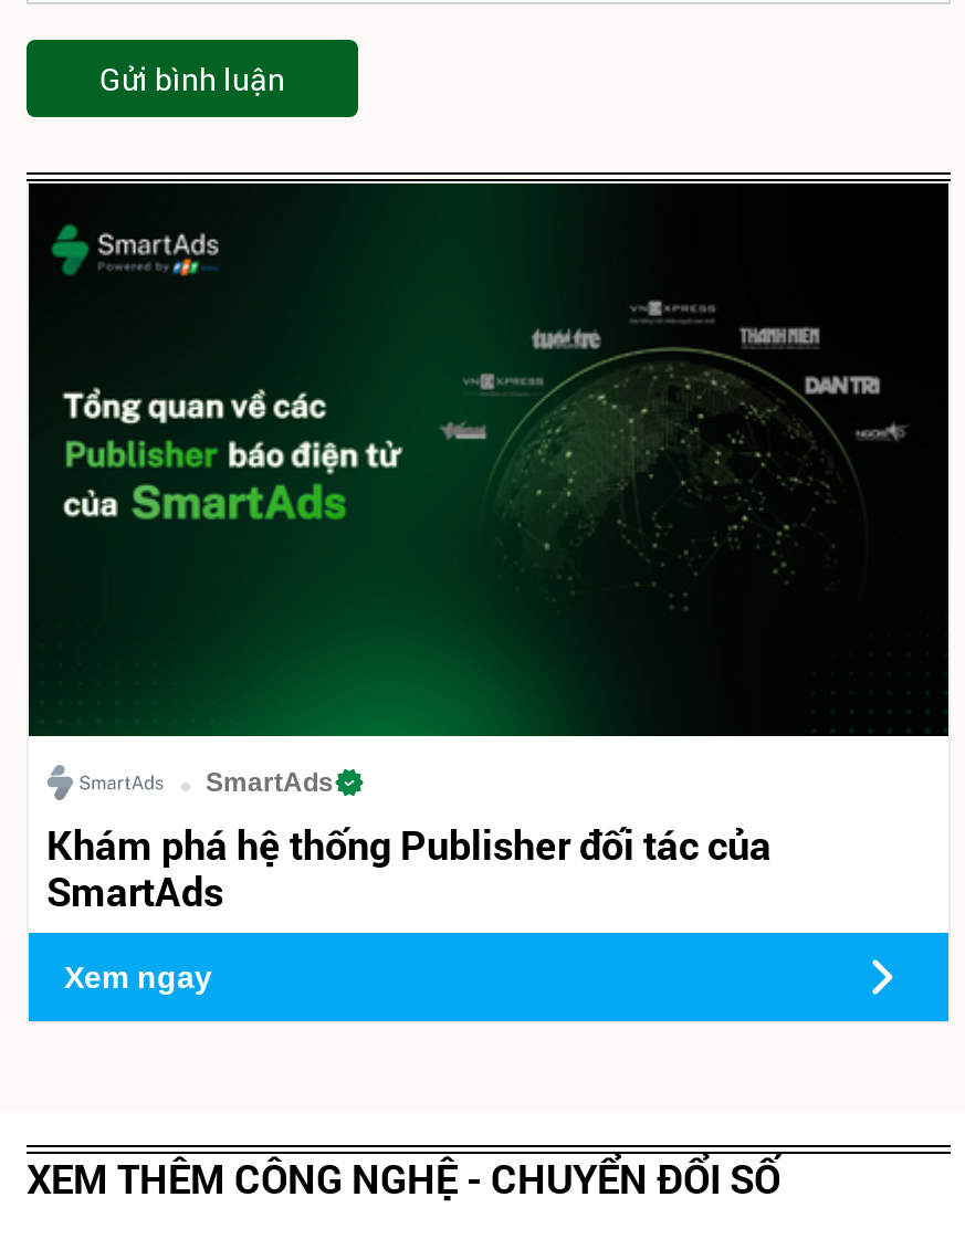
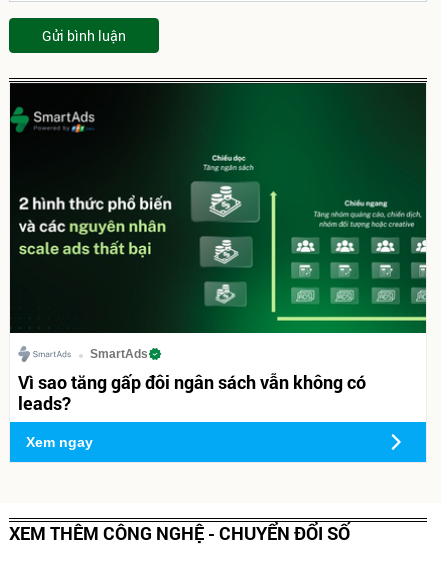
[29,183,951,916] [image] | Khám phá hệ thống Publisher đối tác của | SmartAds -> [10,83,427,415] [image] | Vì sao tăng gấp đôi ngân sách vẫn không có | leads?

